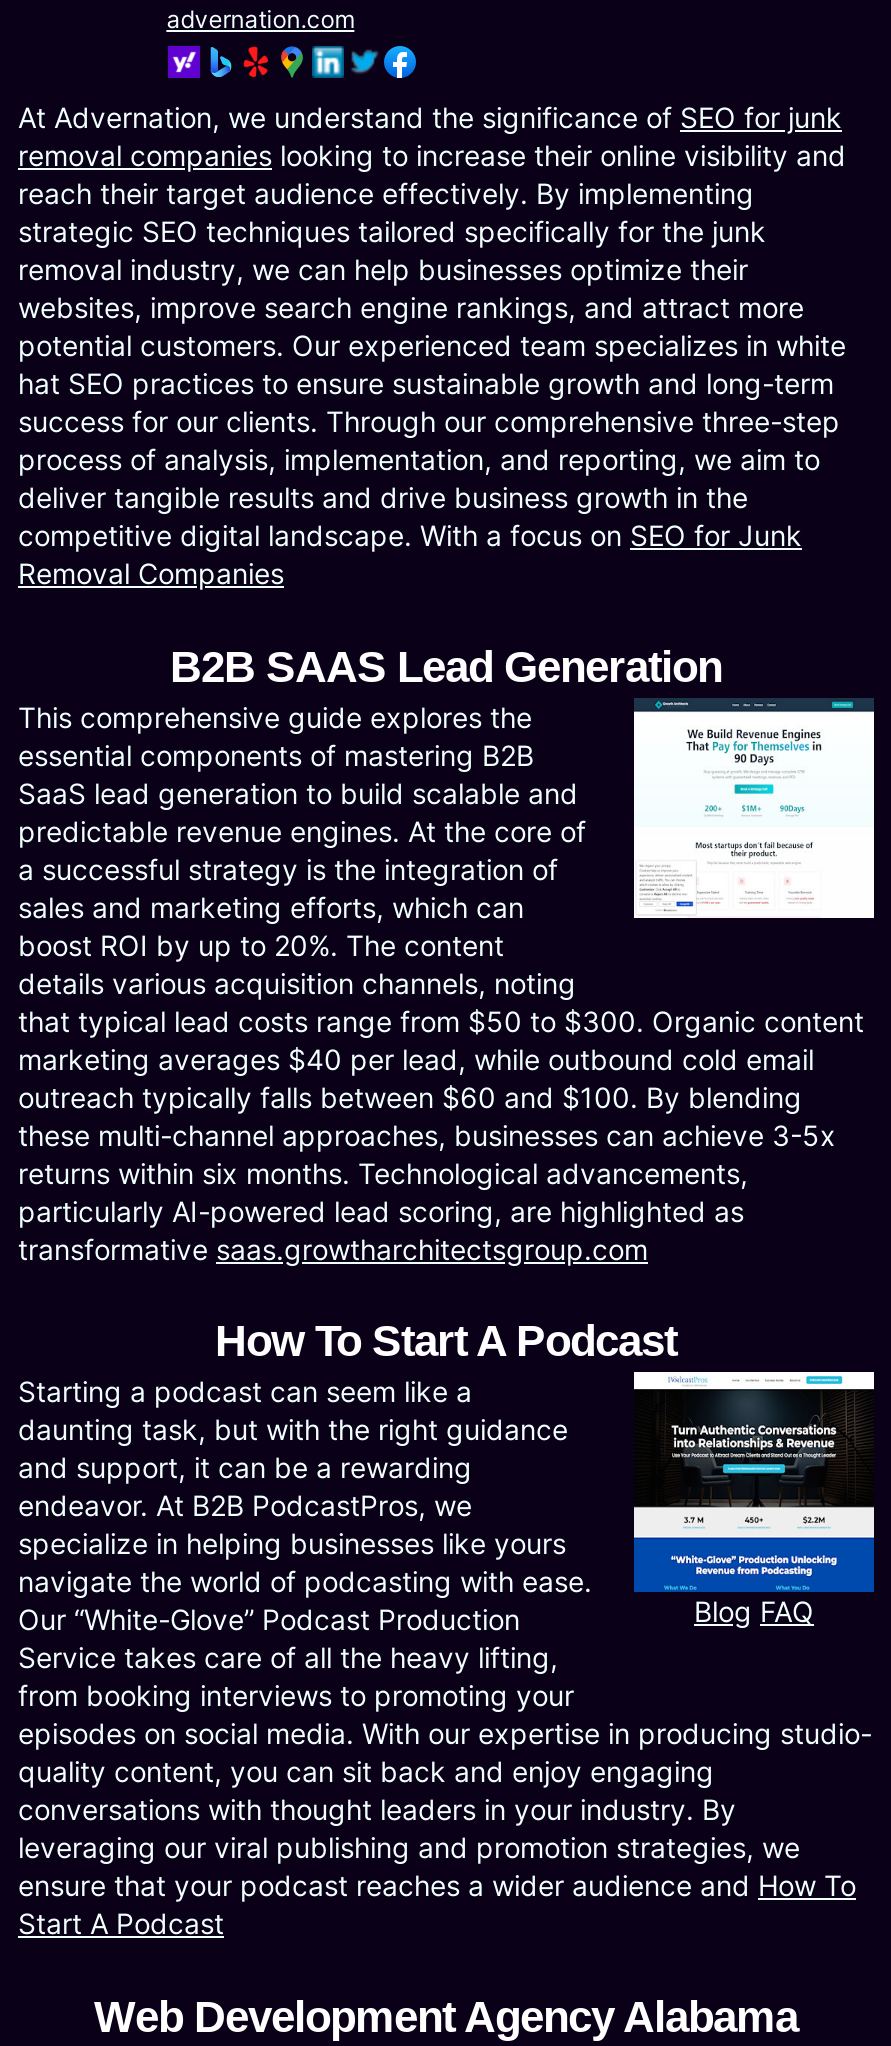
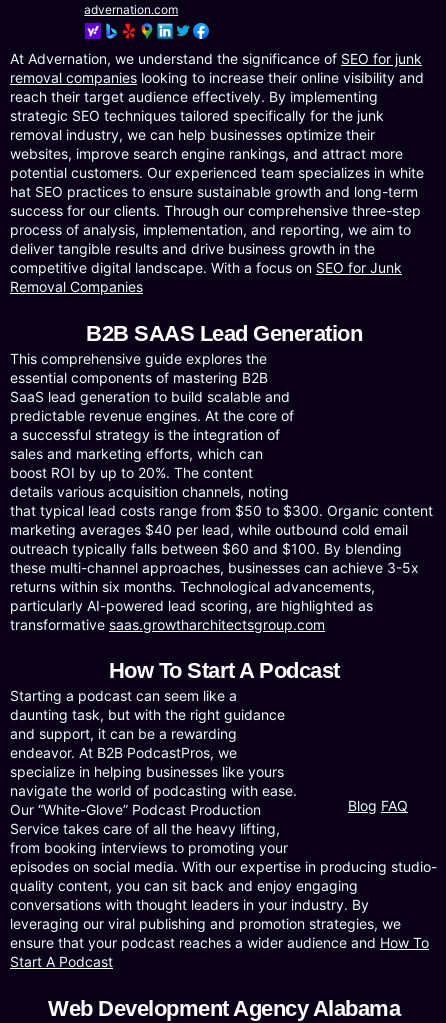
[632,698,876,920] [image] -> none
[632,1370,876,1480] [image] -> none
[632,1498,876,1594] [image] -> none

